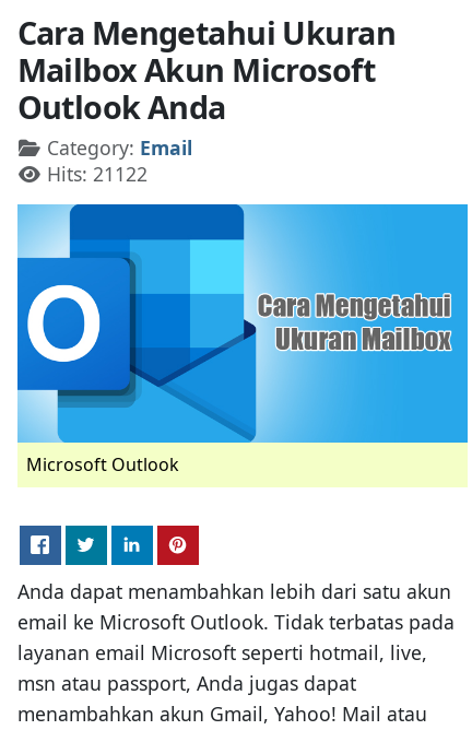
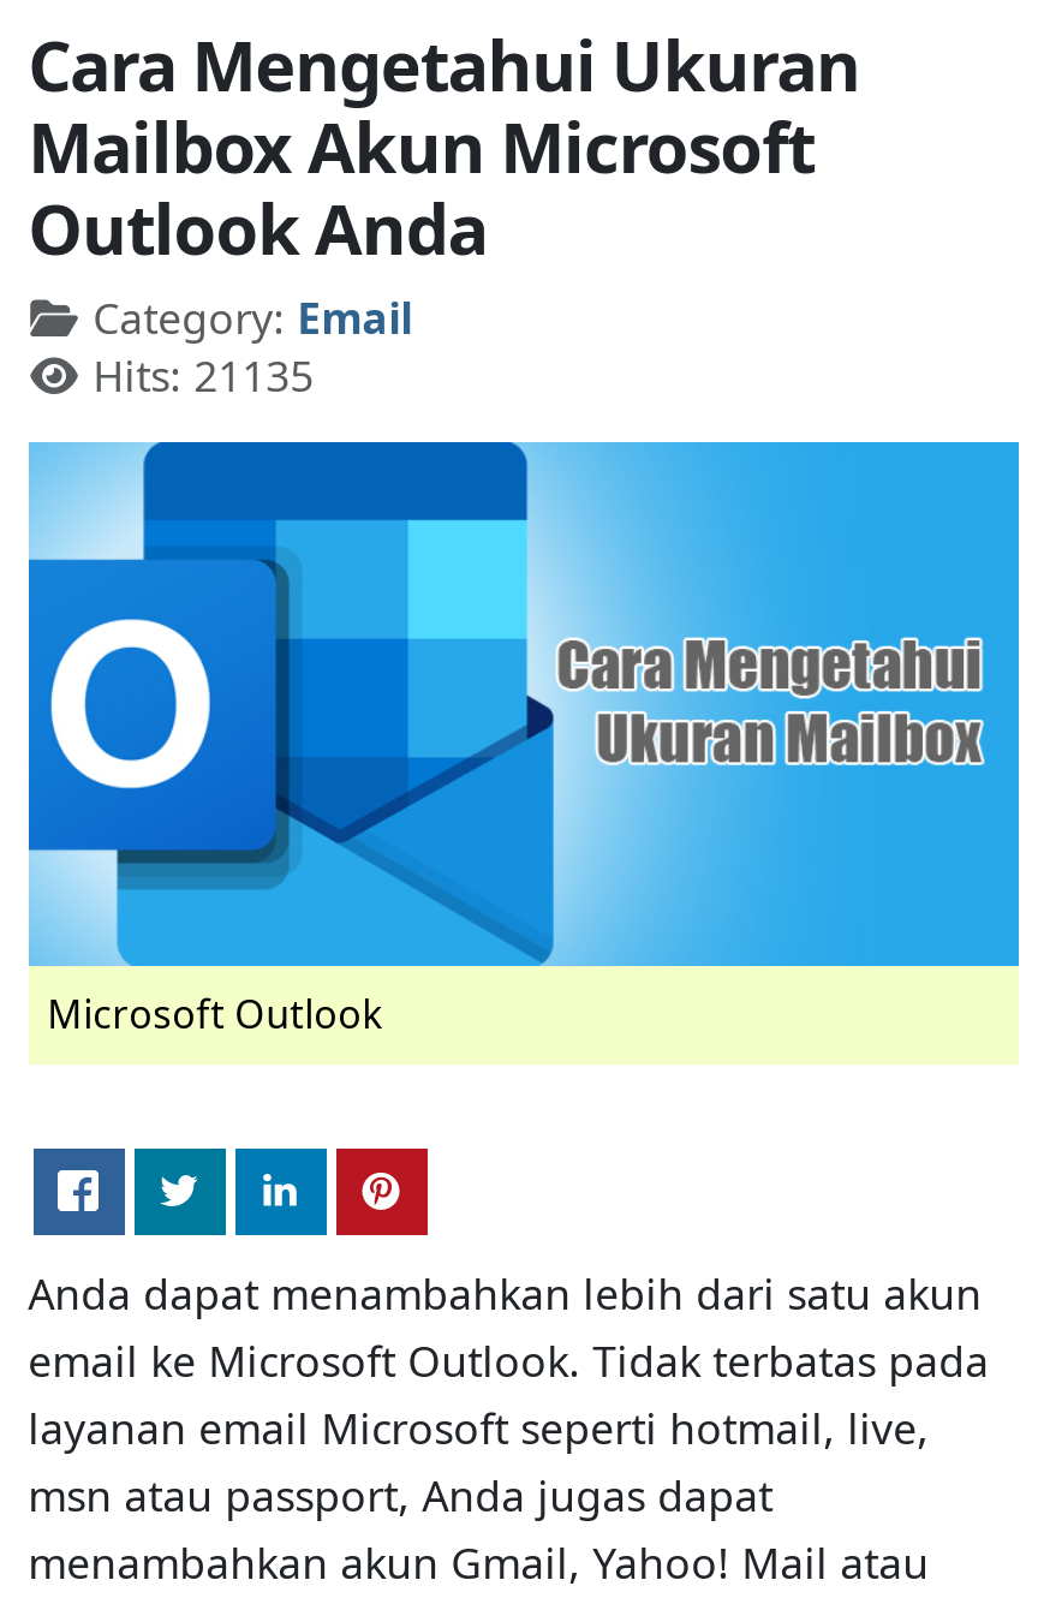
[47,160,147,186] Hits: 21122 -> [93,345,314,403] Hits: 21135

